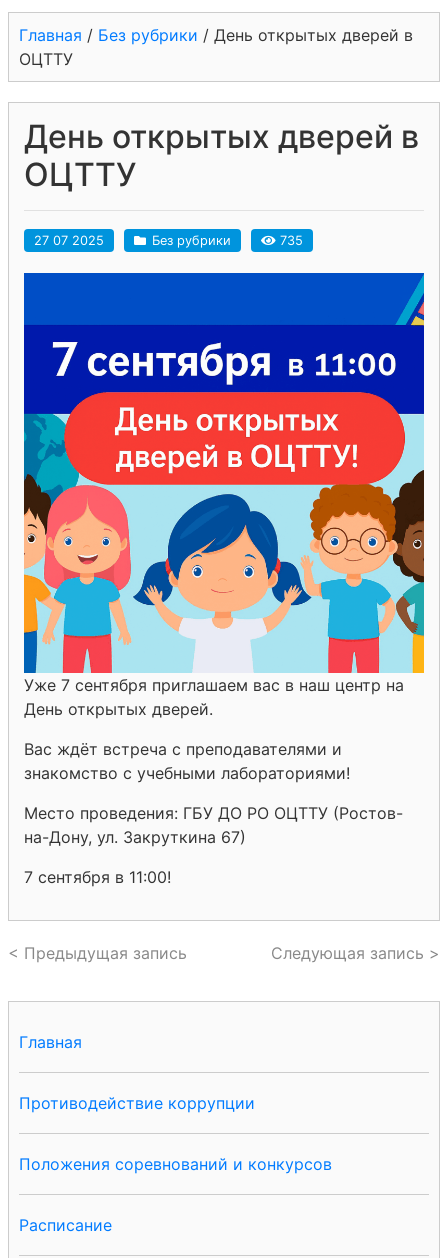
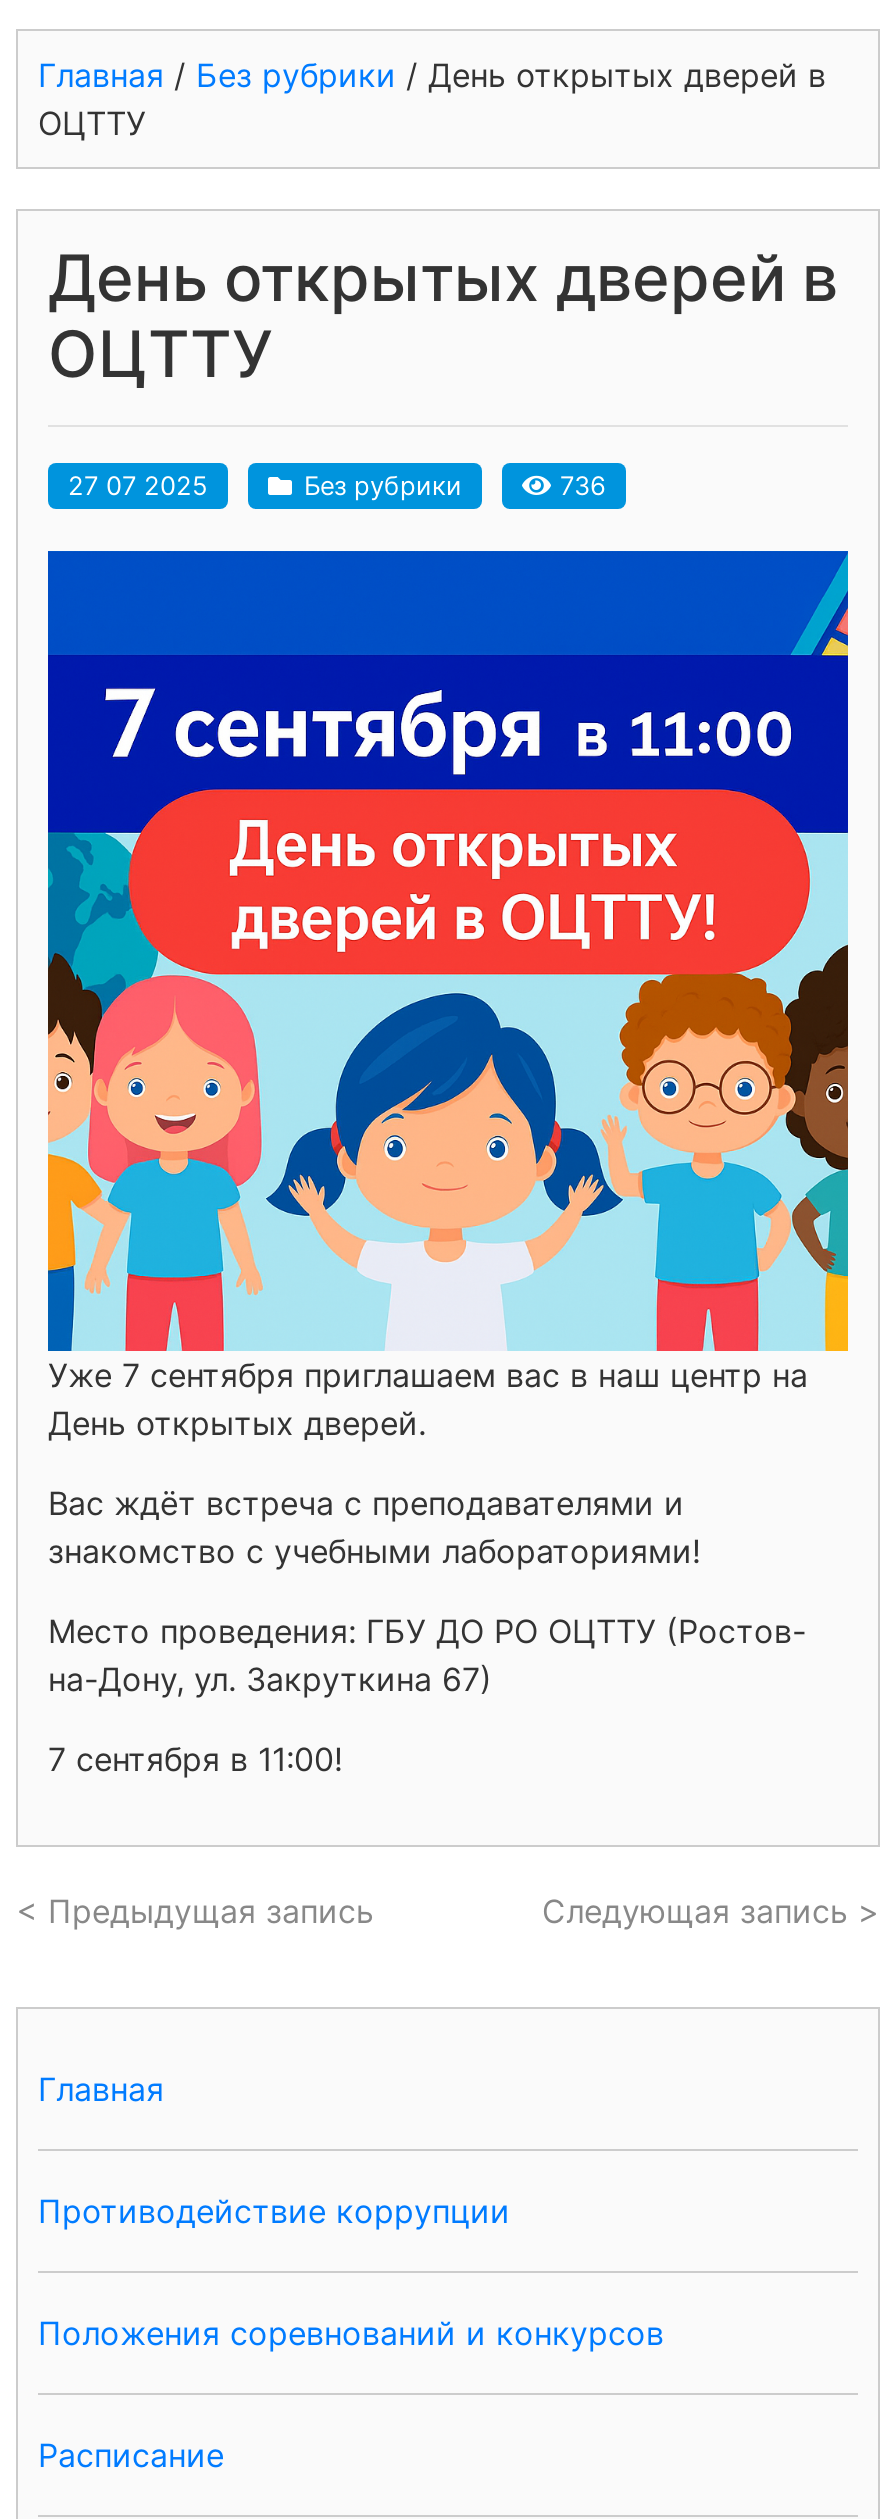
[280,233,303,248] 735 -> [560,471,606,501] 736

